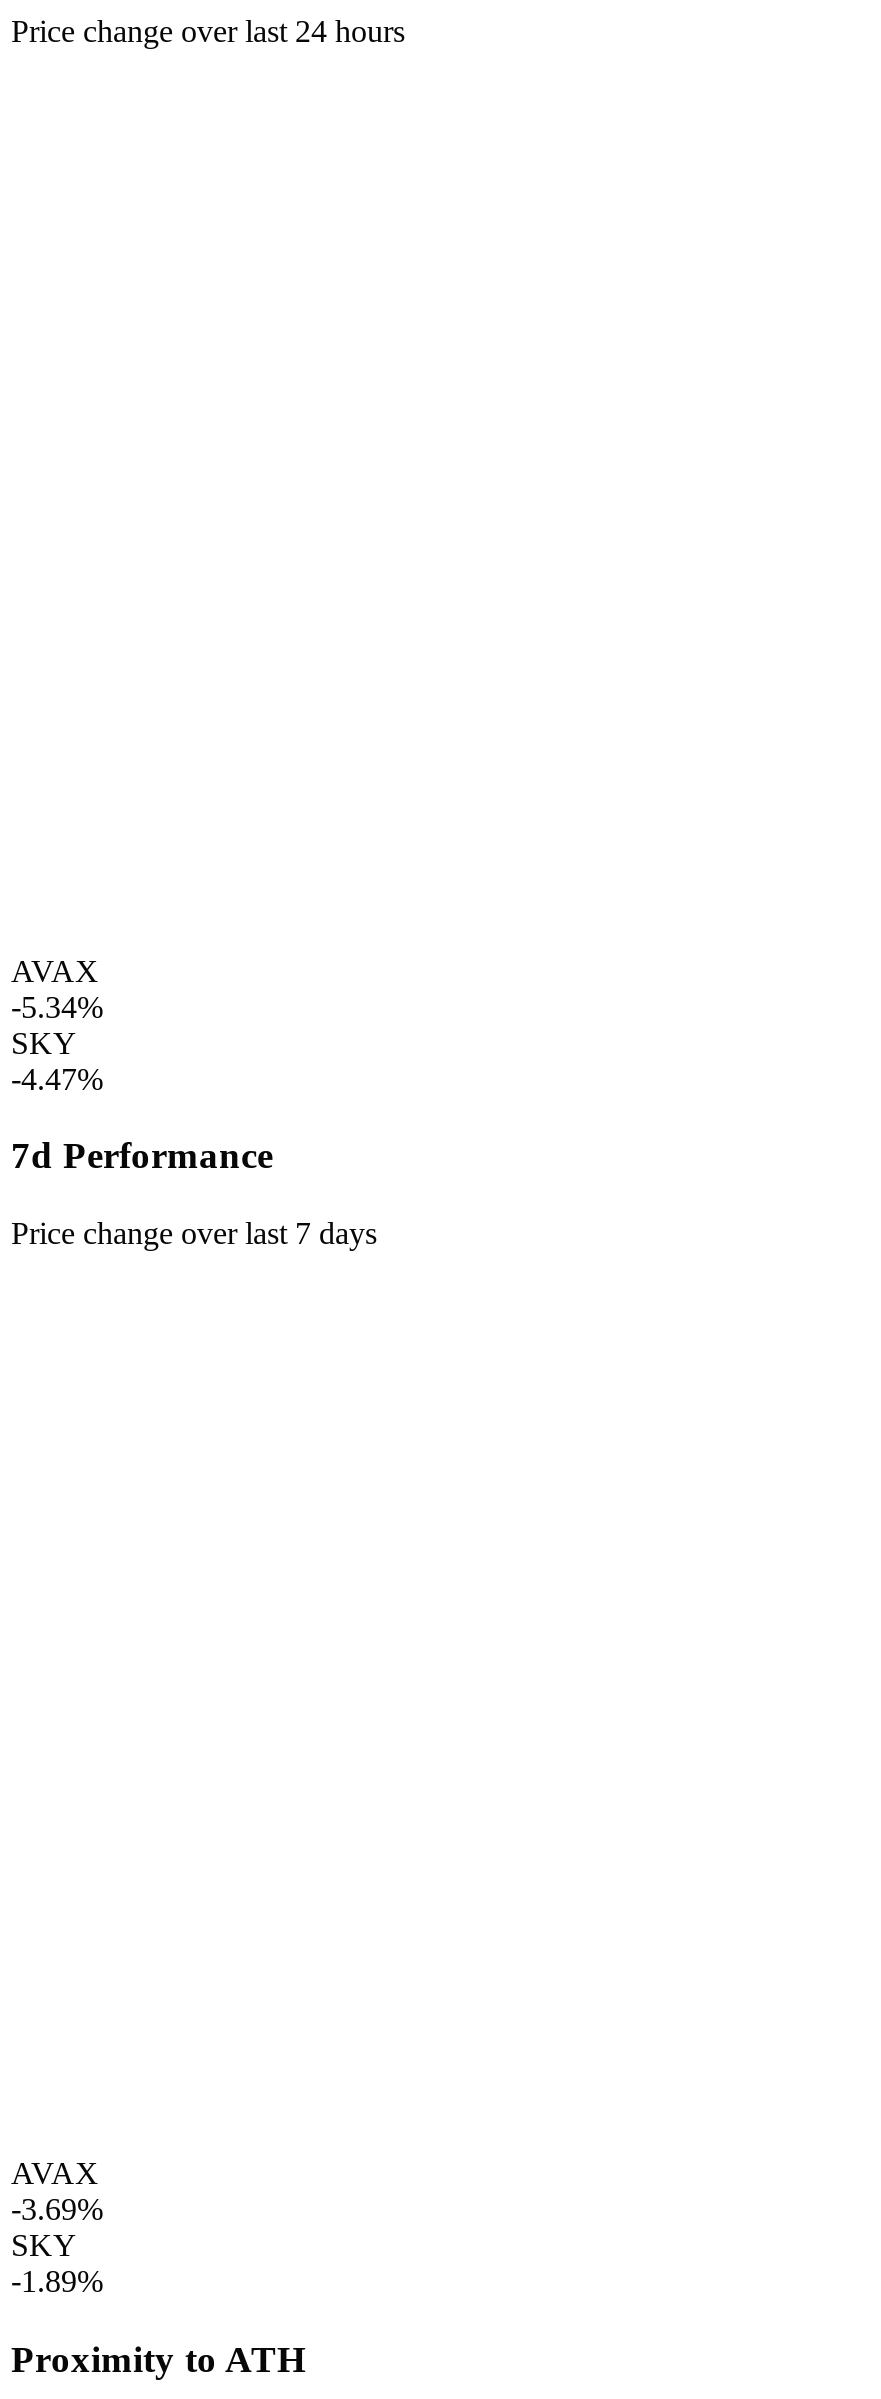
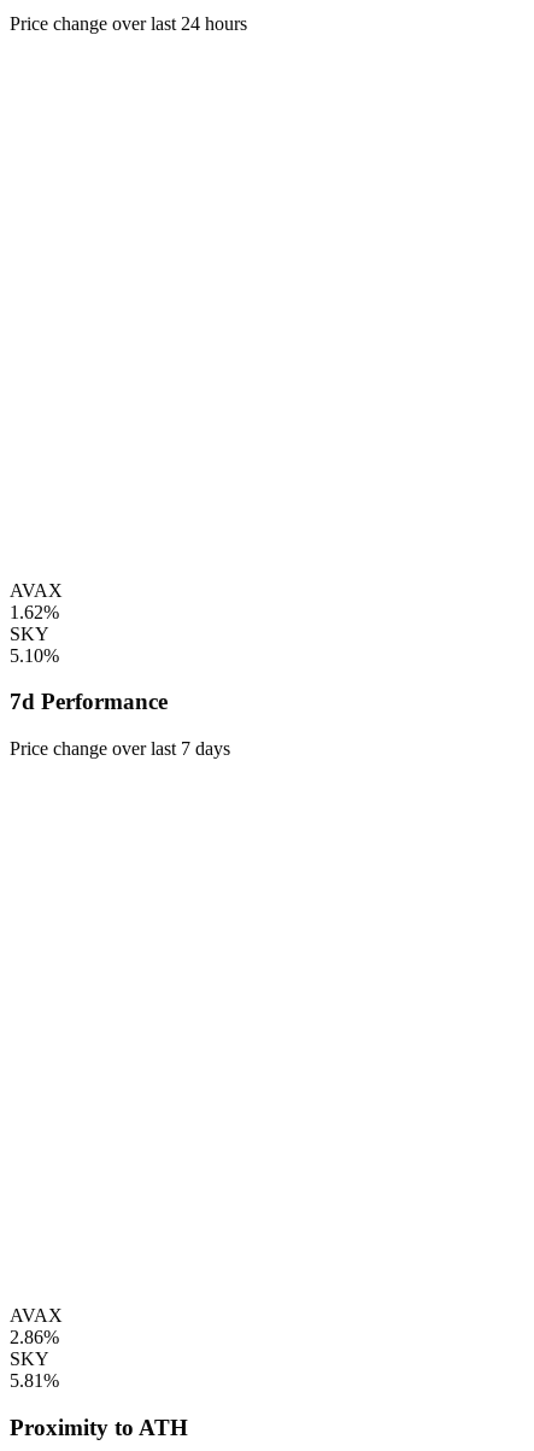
[11,989,103,1023] -5.34% -> [10,601,59,622] 1.62%
[11,1061,103,1095] -4.47% -> [10,645,59,665] 5.10%
[11,2192,103,2226] -3.69% -> [10,1327,59,1347] 2.86%
[11,2264,103,2298] -1.89% -> [10,1370,59,1391] 5.81%

